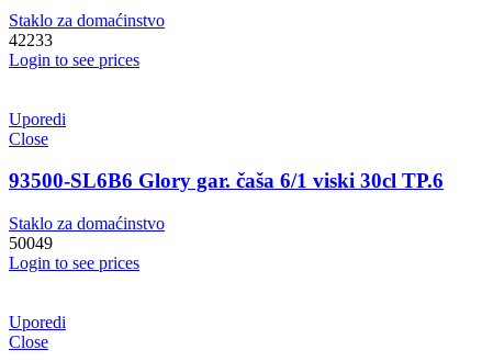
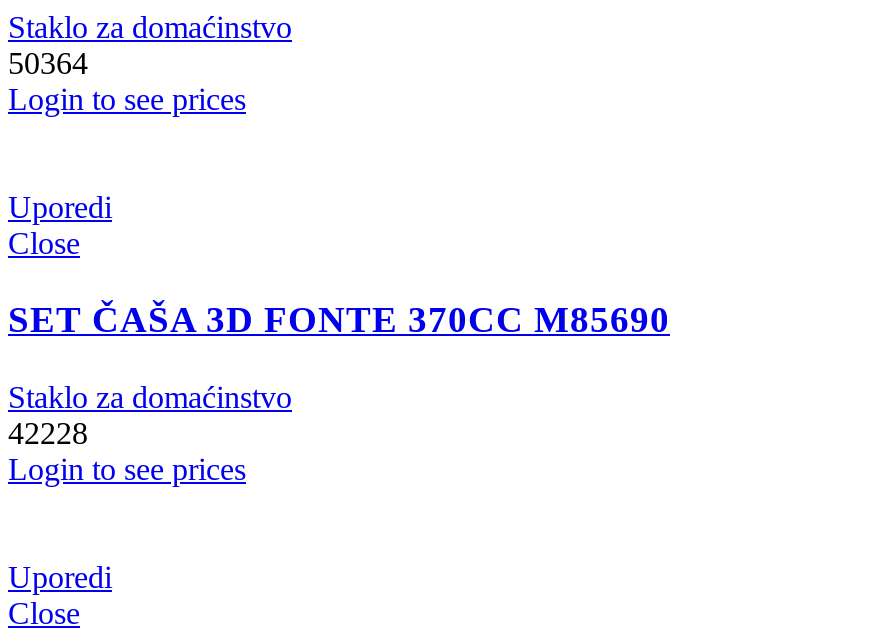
[9,30,53,49] 42233 -> [8,45,88,79] 50364
[9,169,444,192] 93500-SL6B6 Glory gar. čaša 6/1 viski 30cl TP.6 -> [8,299,670,341] SET ČAŠA 3D FONTE 370CC M85690
[9,234,53,252] 50049 -> [8,416,88,450] 42228

